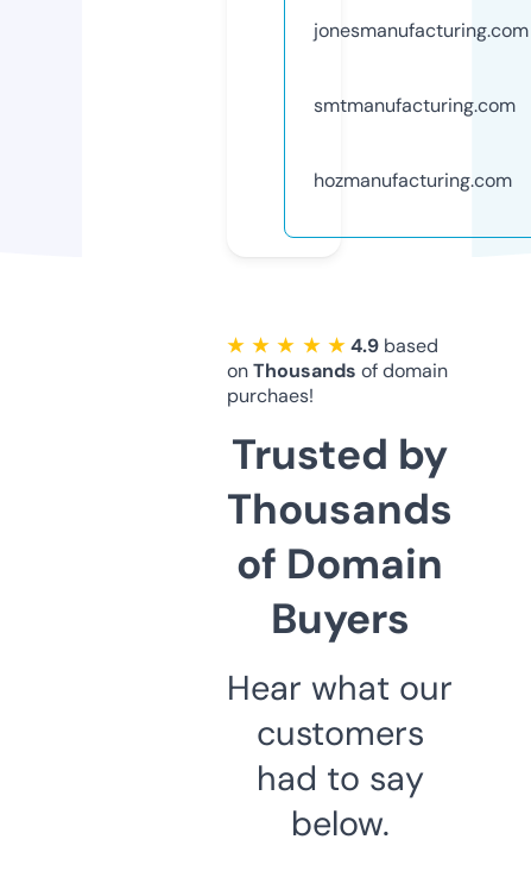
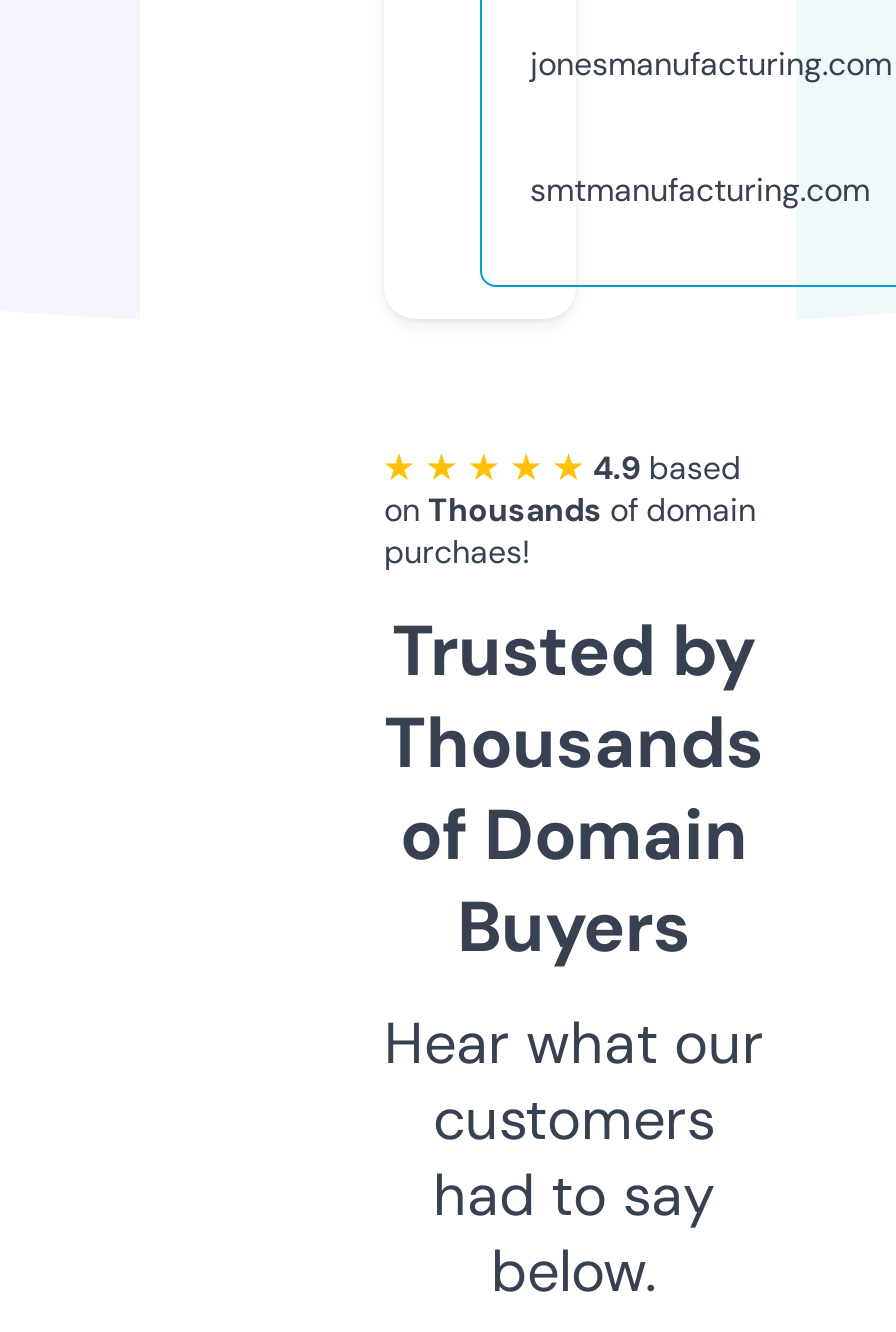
[314,168,512,193] hozmanufacturing.com -> none

